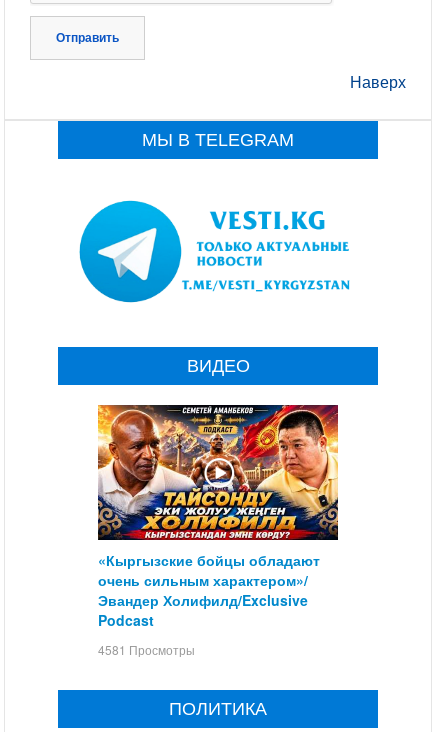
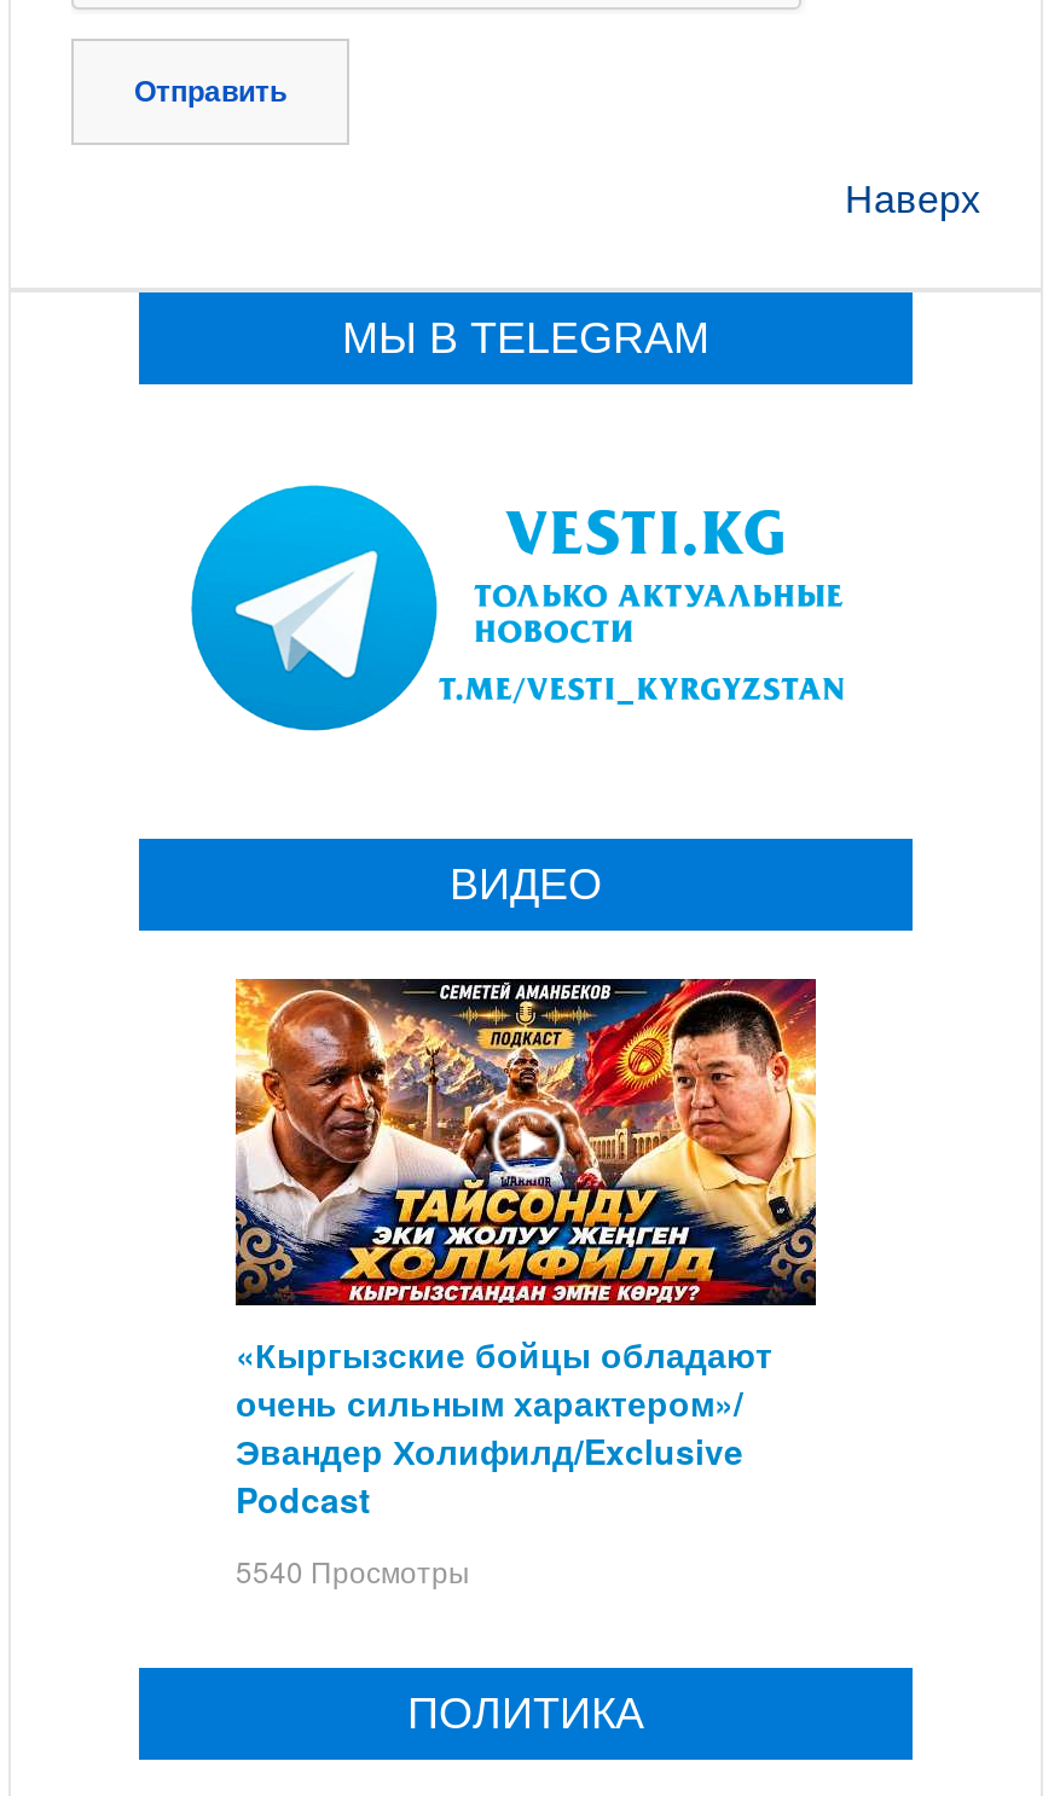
[98,641,195,658] 4581 Просмотры -> [236,1549,470,1590] 5540 Просмотры

